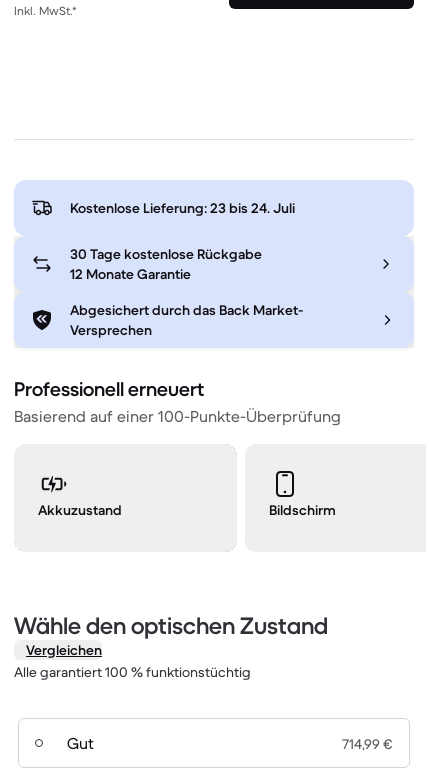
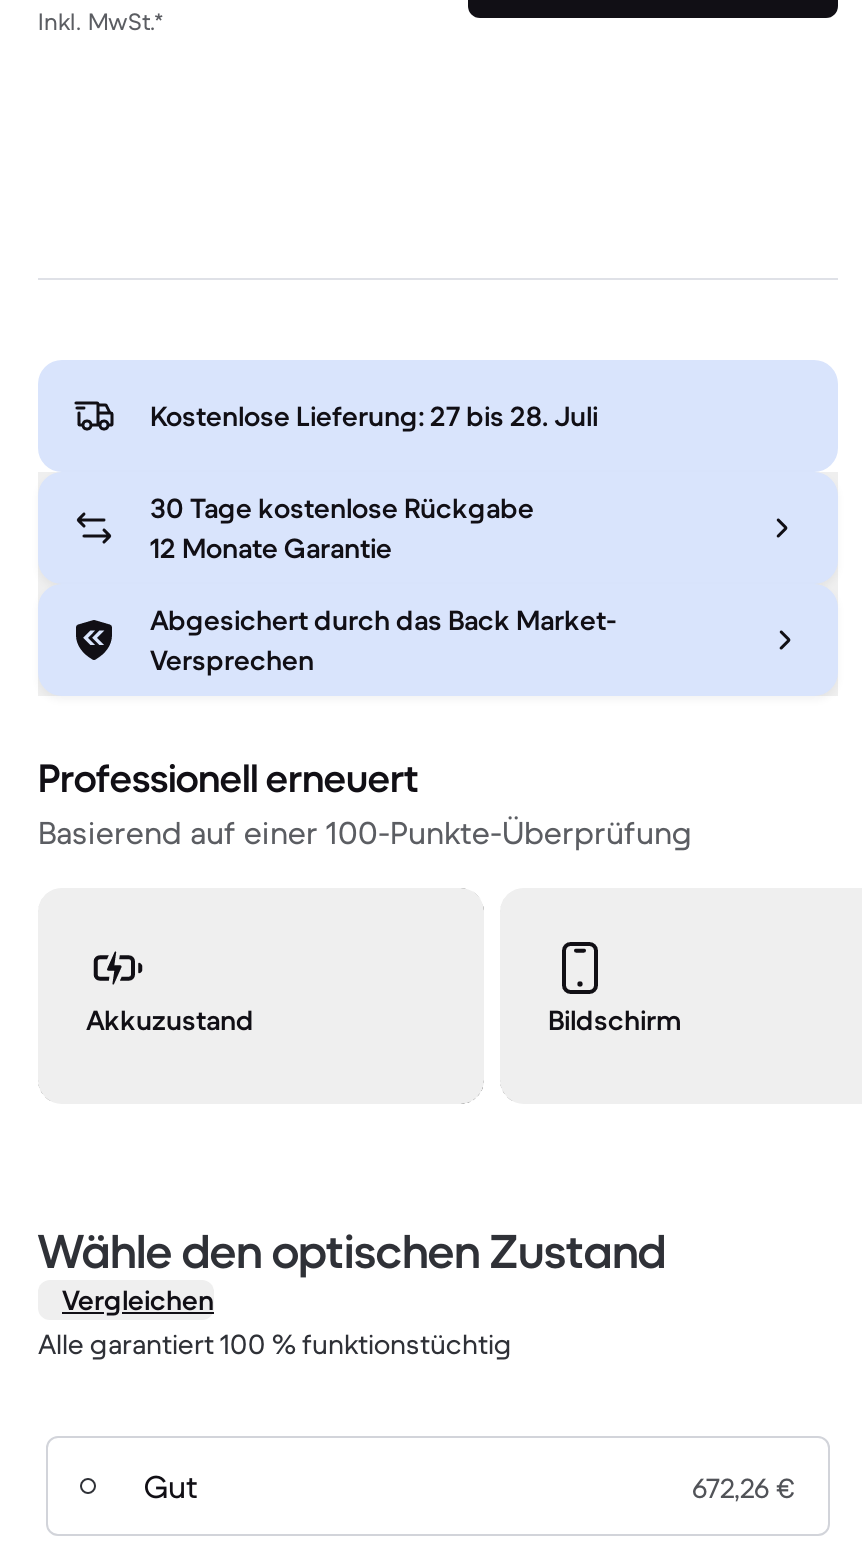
[70,199,295,217] Kostenlose Lieferung: 23 bis 24. Juli -> [150,399,598,435] Kostenlose Lieferung: 27 bis 28. Juli
[342,735,393,753] 714,99 € -> [692,1471,796,1507] 672,26 €

